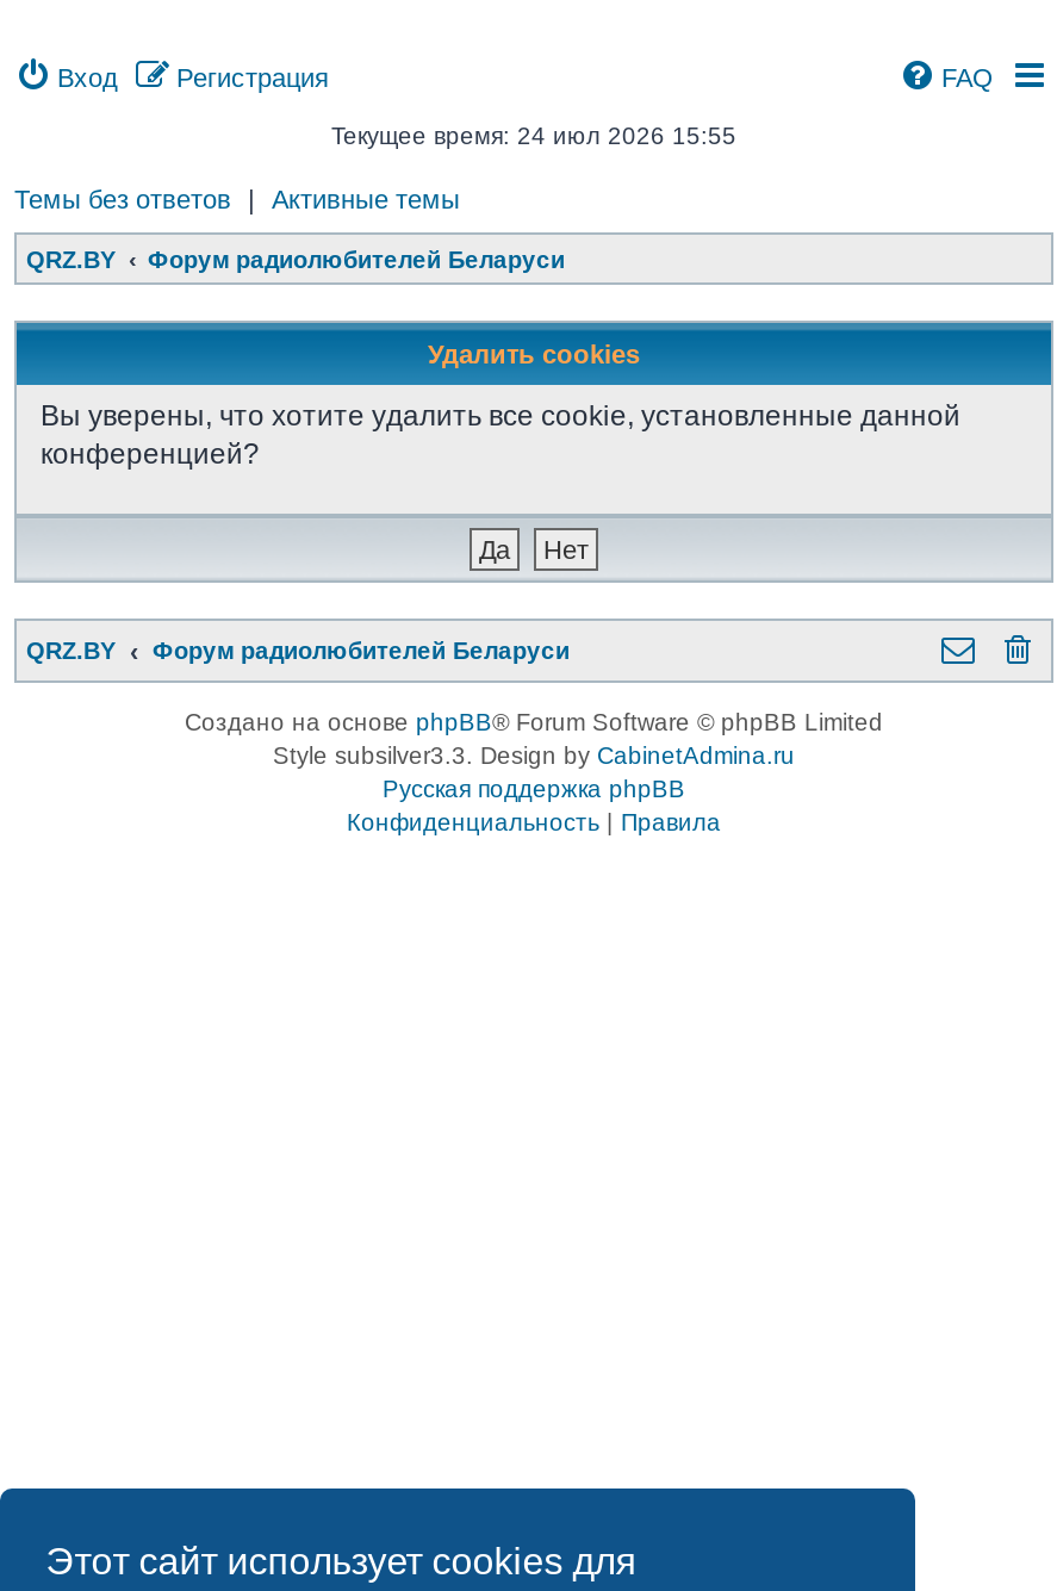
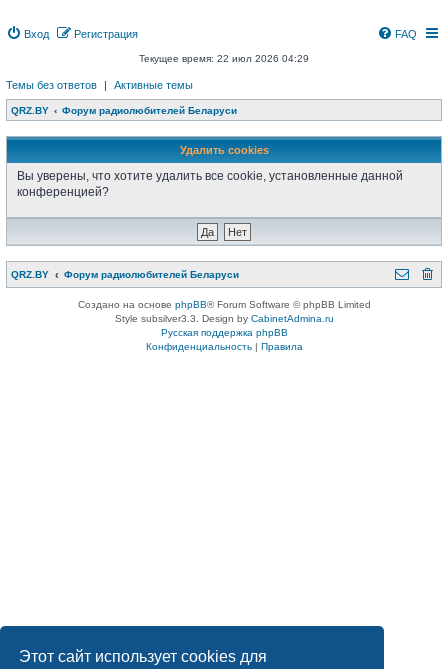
[331,123,736,149] Текущее время: 24 июл 2026 15:55 -> [139,53,309,64] Текущее время: 22 июл 2026 04:29

